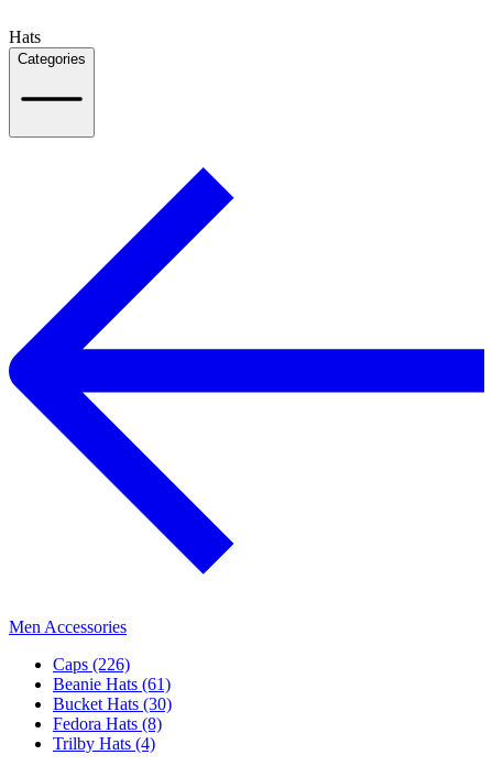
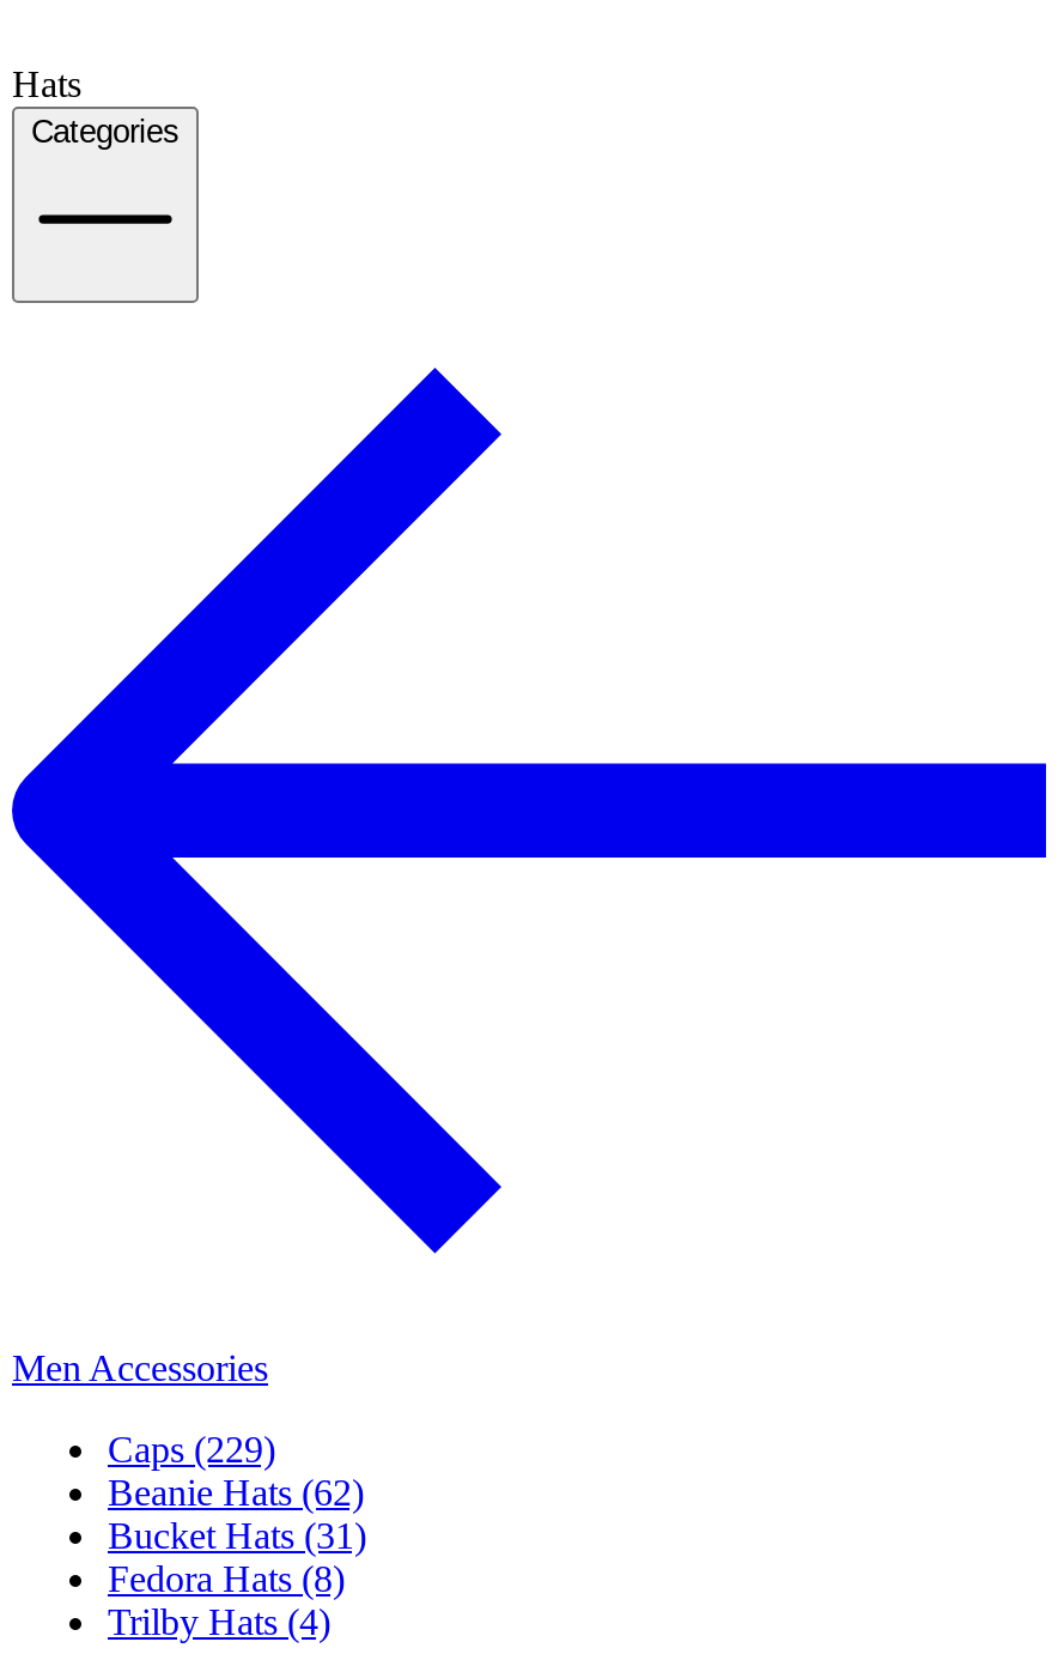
[53,655,130,674] Caps (226) -> [108,1430,275,1471] Caps (229)
[53,675,171,693] Beanie Hats (61) -> [108,1473,364,1514] Beanie Hats (62)
[53,694,172,713] Bucket Hats (30) -> [108,1516,366,1557] Bucket Hats (31)

